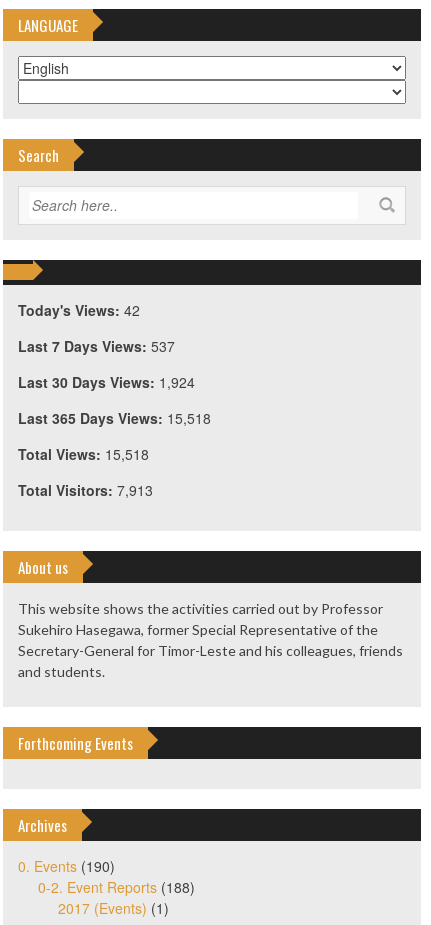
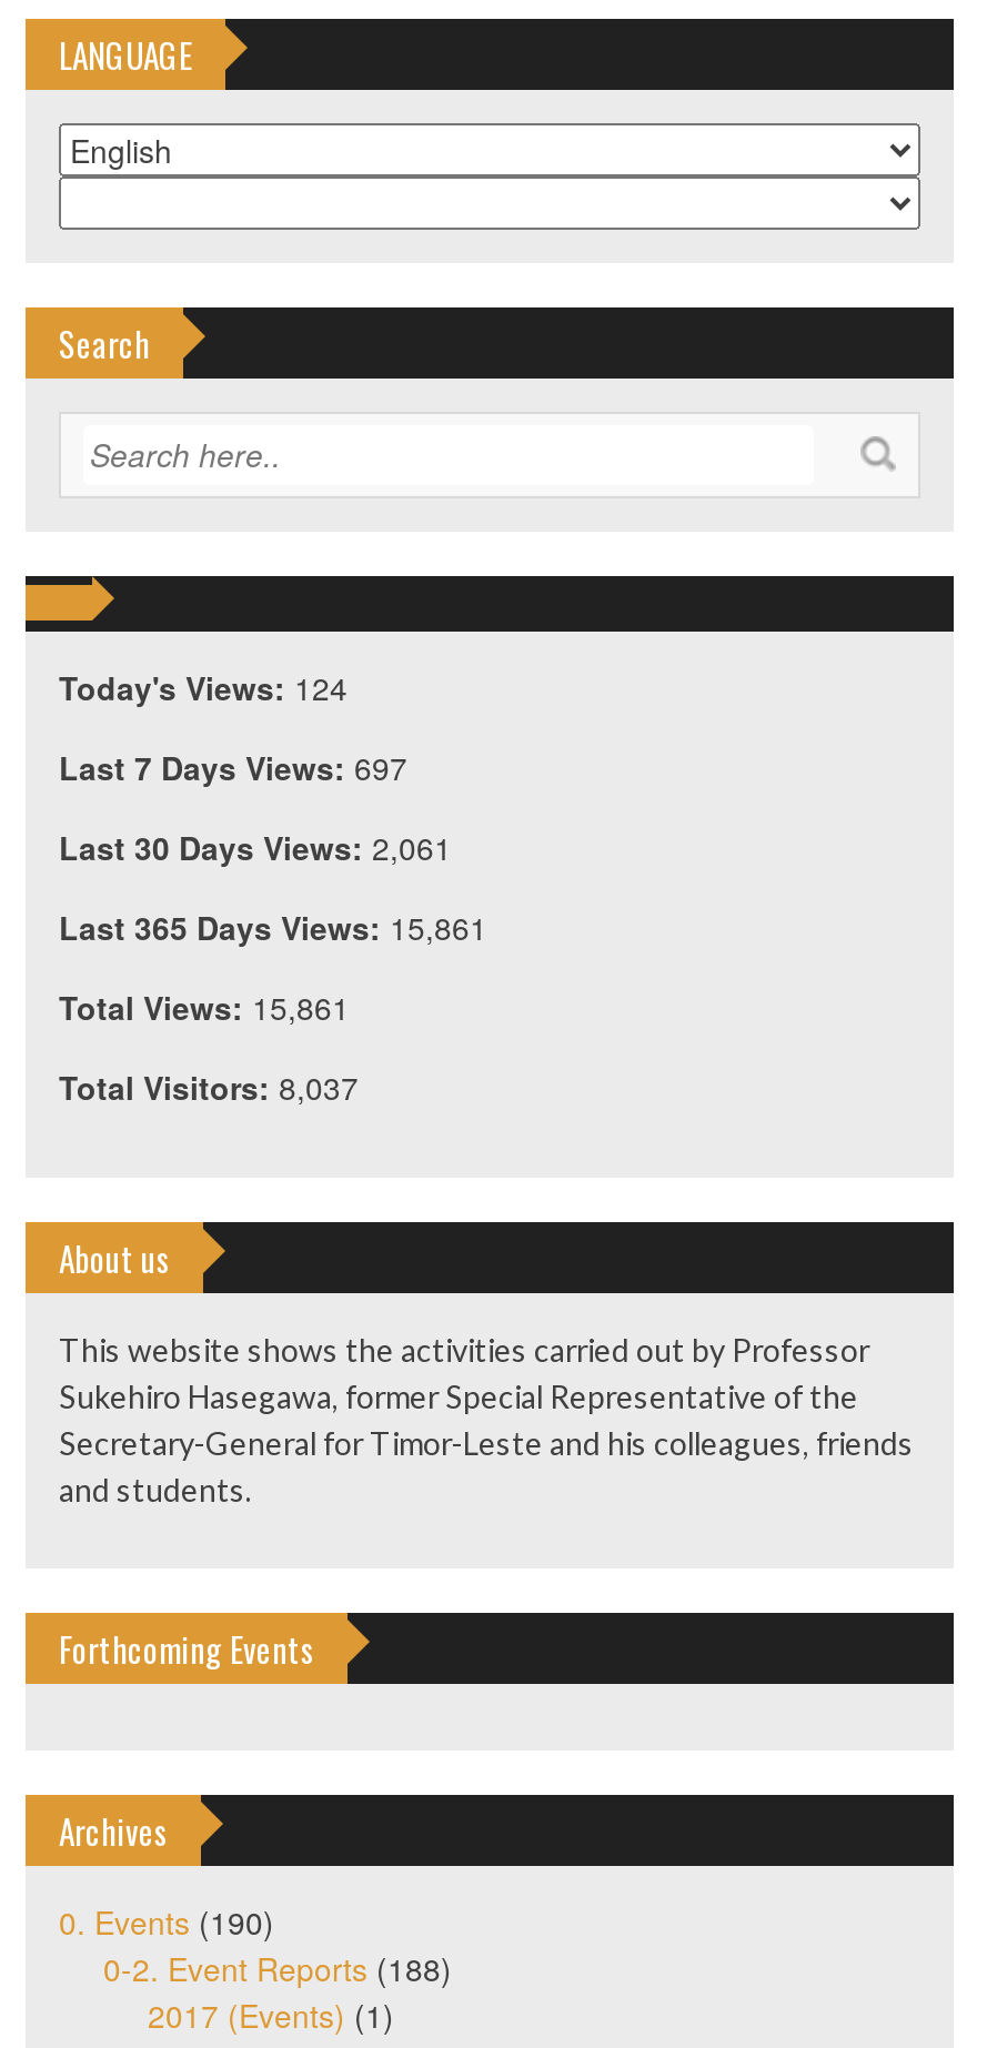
[18,300,140,320] Today's Views: 42 -> [59,664,348,709] Today's Views: 124
[18,336,175,356] Last 7 Days Views: 537 -> [59,744,407,789] Last 7 Days Views: 697
[18,372,195,392] Last 30 Days Views: 1,924 -> [59,824,452,868] Last 30 Days Views: 2,061
[18,408,211,428] Last 365 Days Views: 15,518 -> [59,904,487,948] Last 365 Days Views: 15,861
[18,444,149,464] Total Views: 15,518 -> [59,984,350,1028] Total Views: 15,861
[18,480,153,500] Total Visitors: 7,913 -> [59,1064,359,1108] Total Visitors: 8,037

